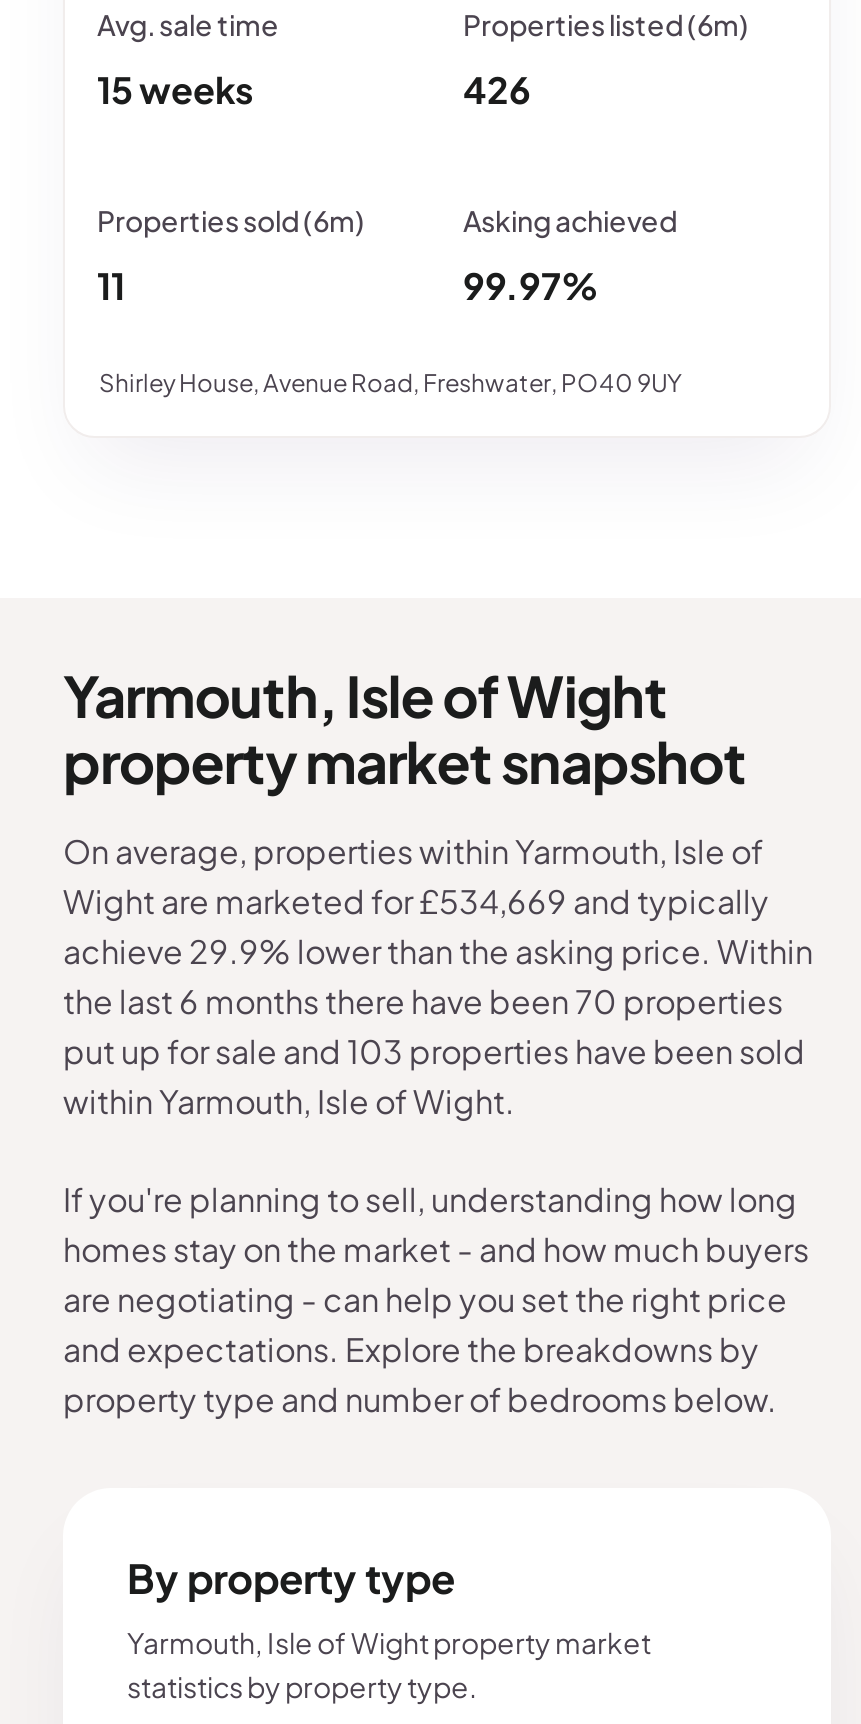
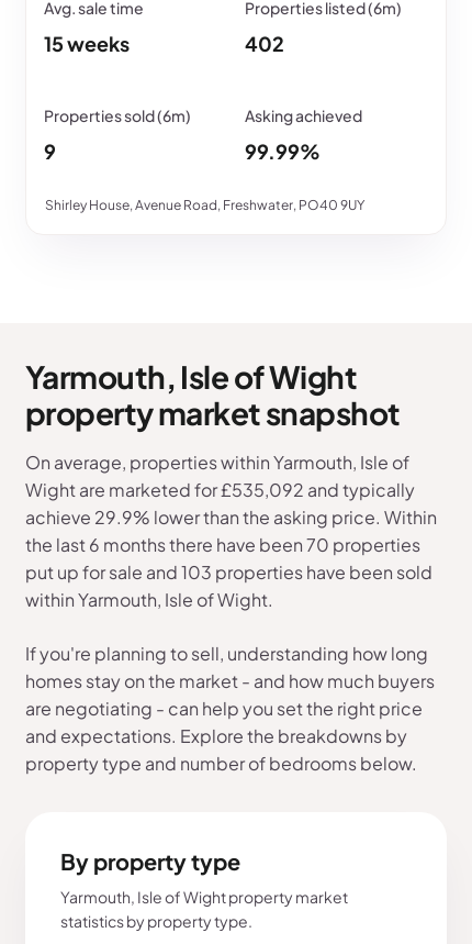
[463,66,531,112] 426 -> [245,31,284,56] 402
[97,262,125,308] 11 -> [44,138,56,164] 9
[463,262,599,308] 99.97% -> [245,138,321,164] 99.99%
[63,880,769,922] Wight are marketed for £534,669 and typically -> [25,478,415,501] Wight are marketed for £535,092 and typically

